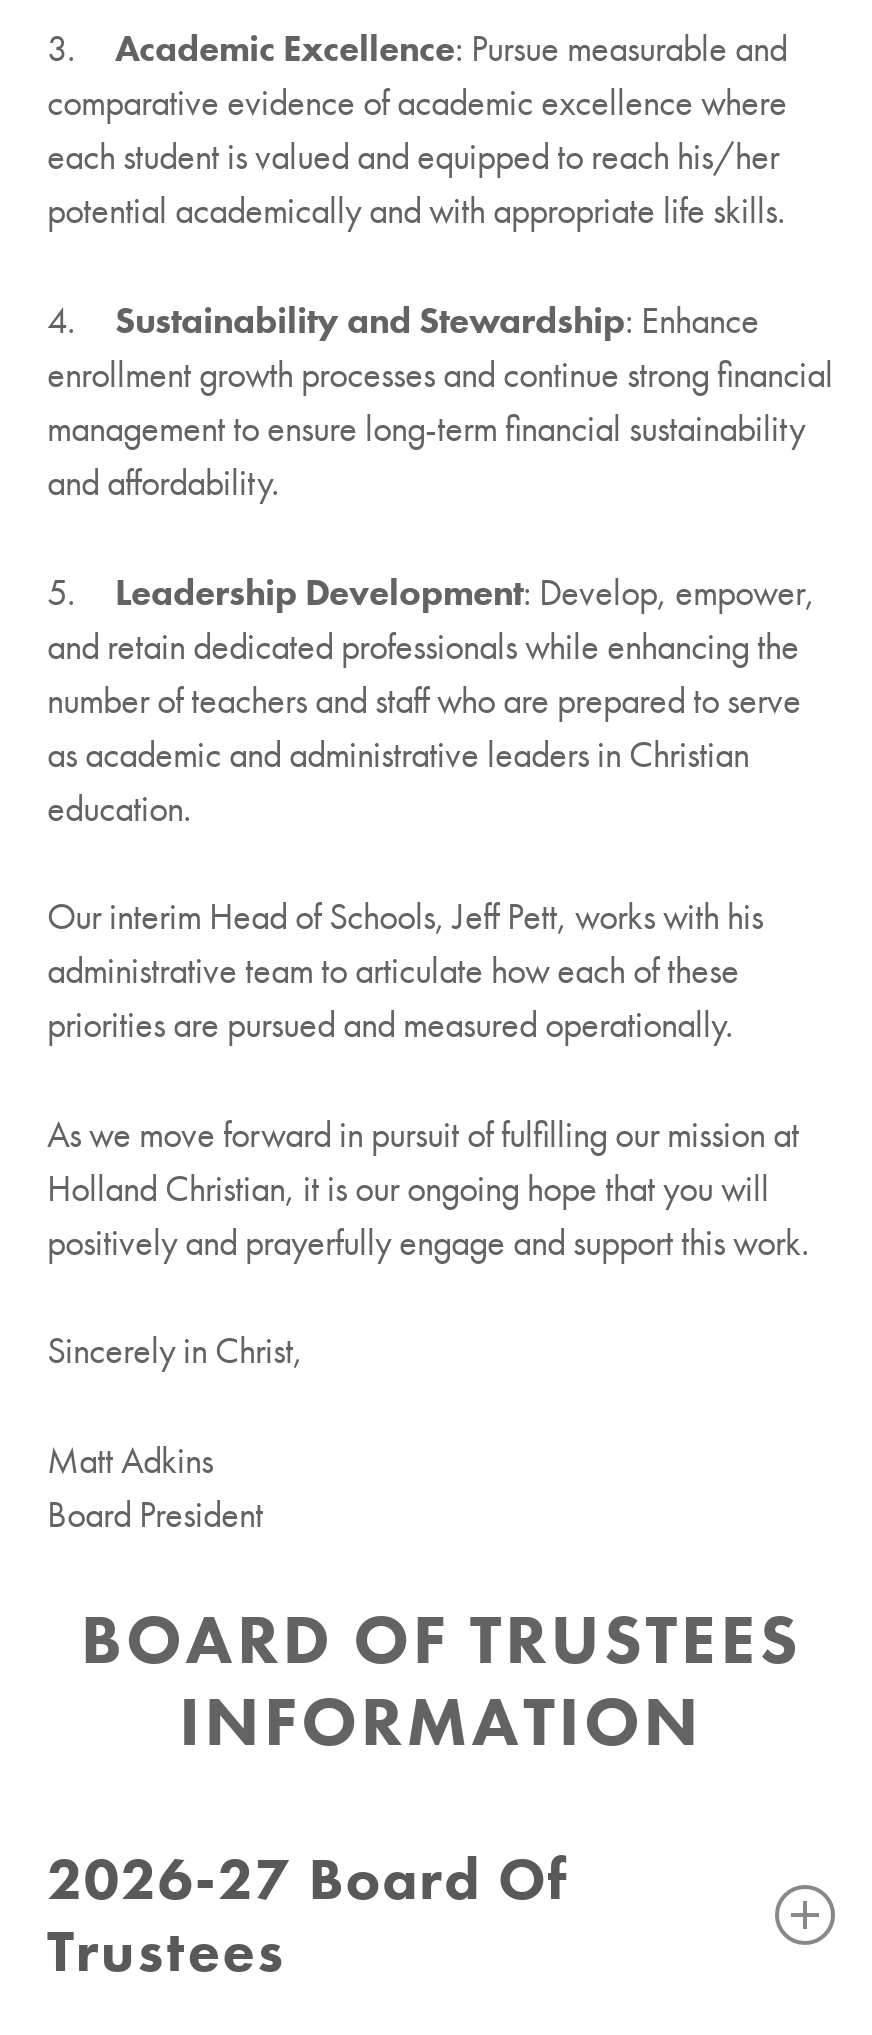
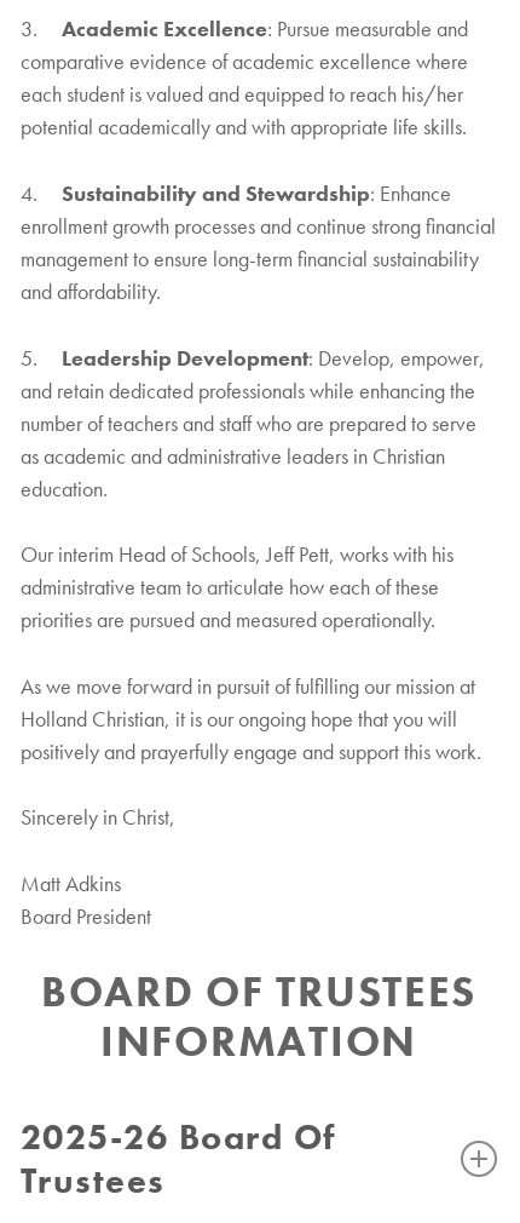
[47,1840,568,1916] 2026-27 Board Of -> [21,1114,336,1160] 2025-26 Board Of

